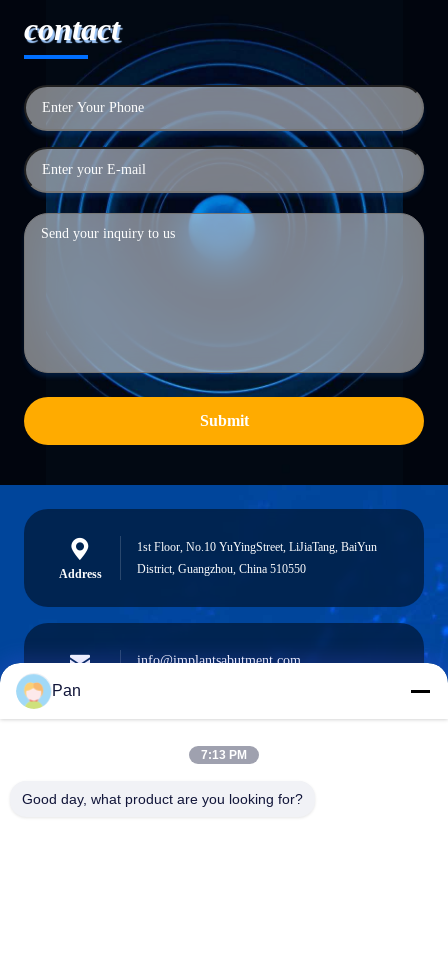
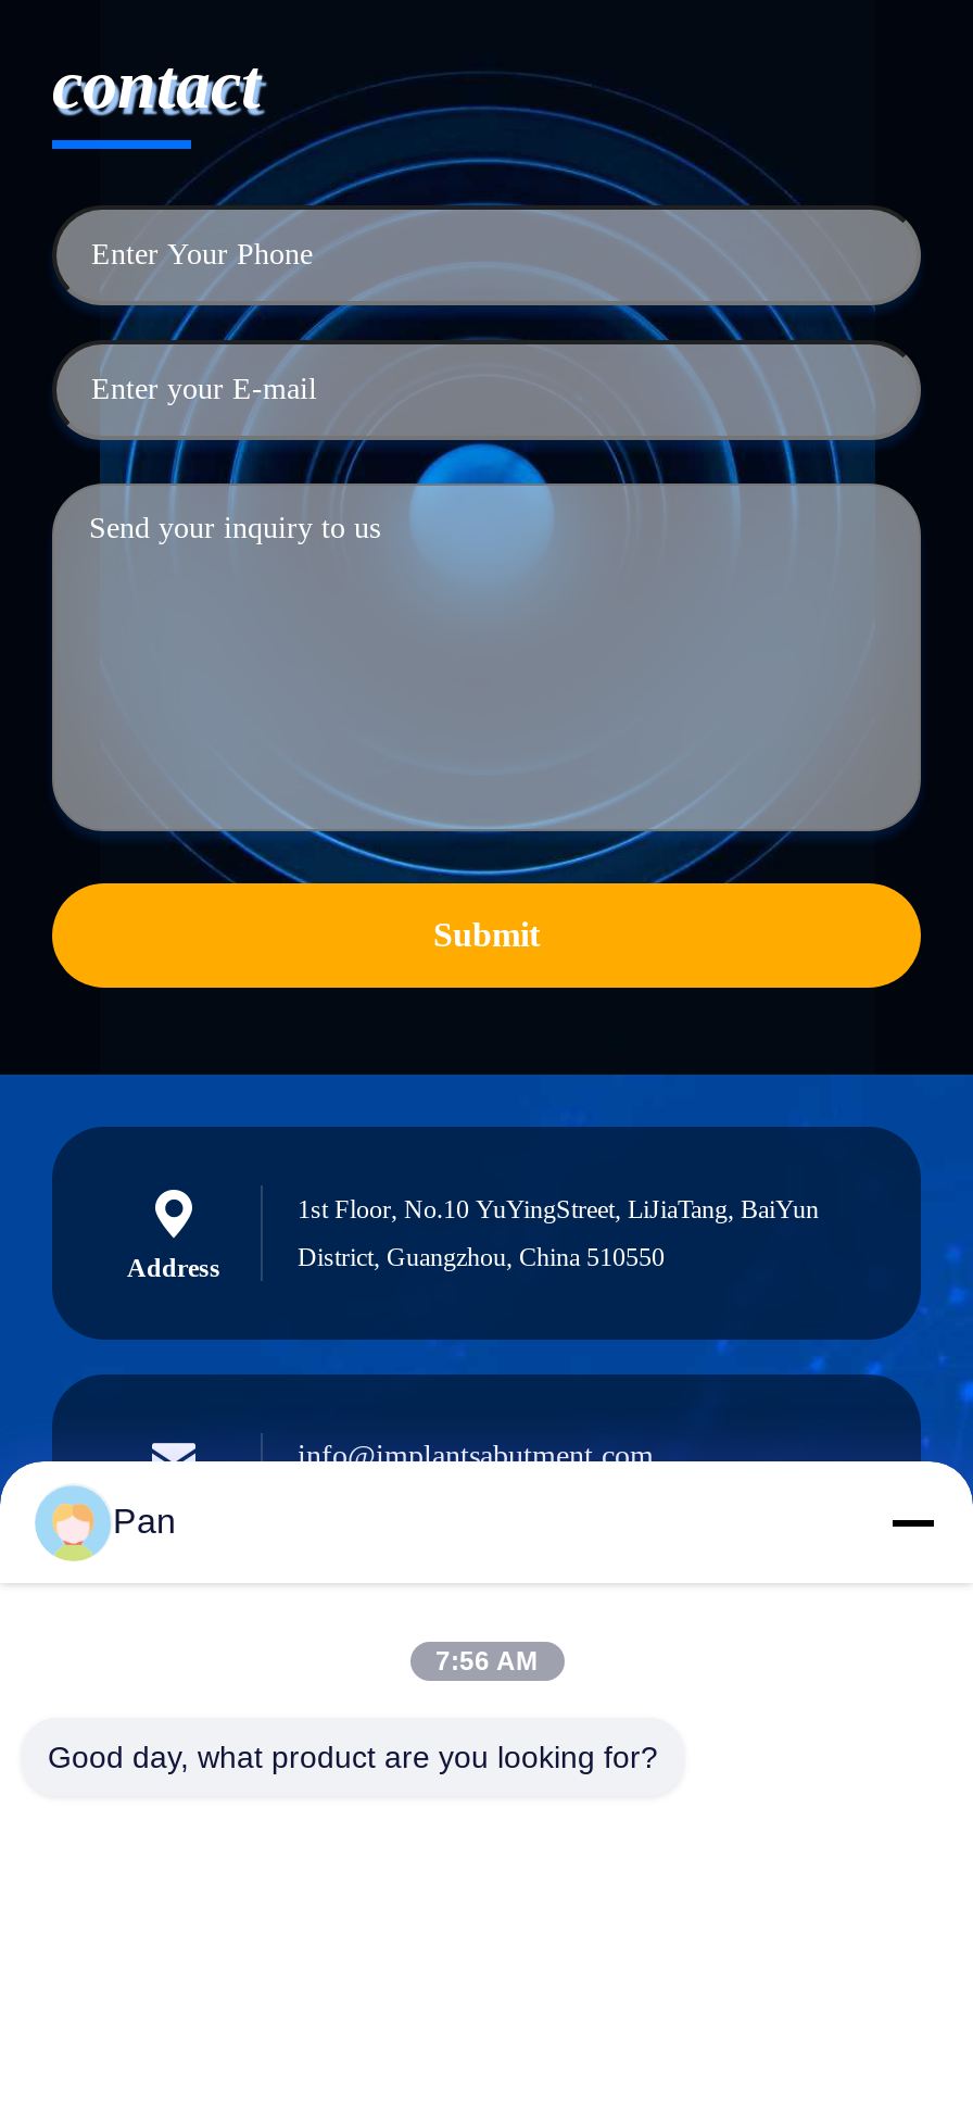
[201,748,247,762] 7:13 PM -> [435,1646,538,1677] 7:56 AM

